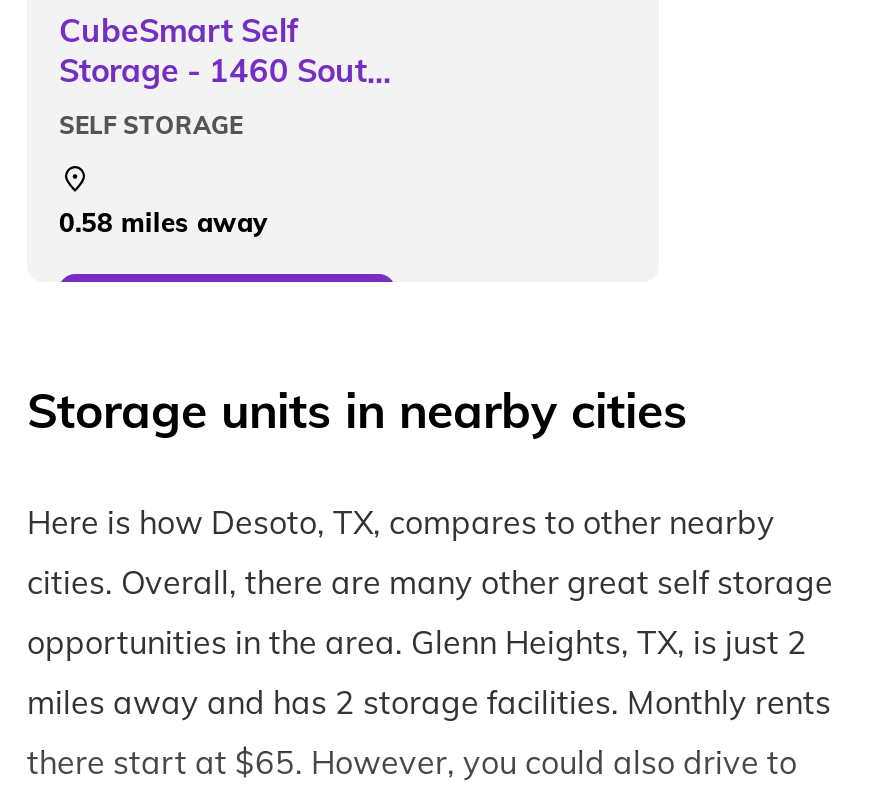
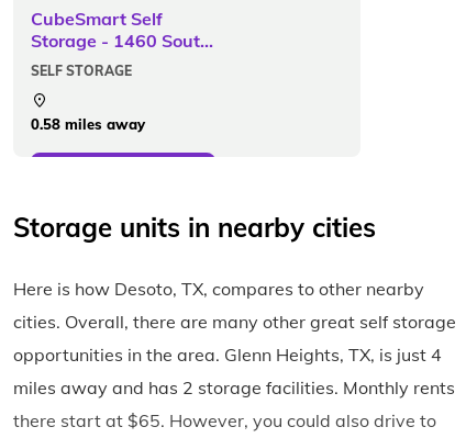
[27,623,807,663] opportunities in the area. Glenn Heights, TX, is just 2 -> [13,344,442,366] opportunities in the area. Glenn Heights, TX, is just 4

